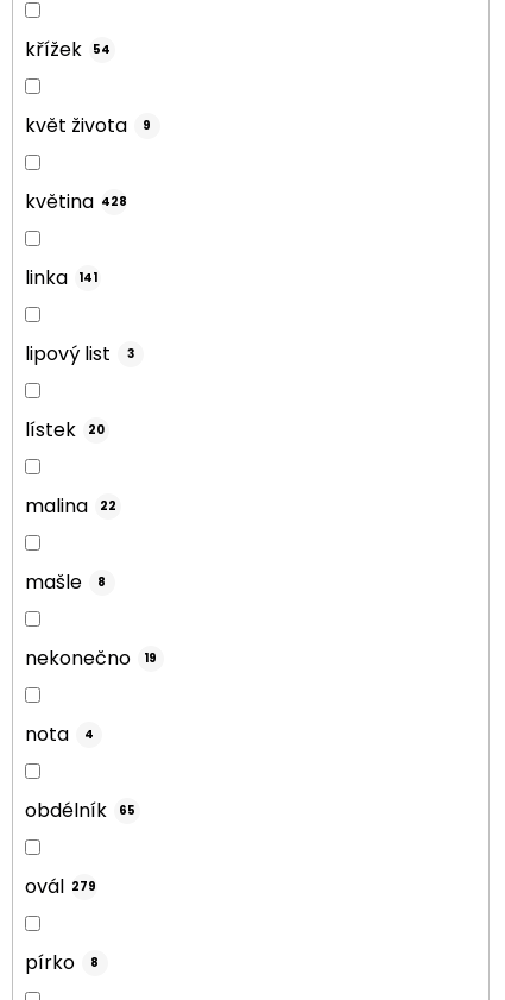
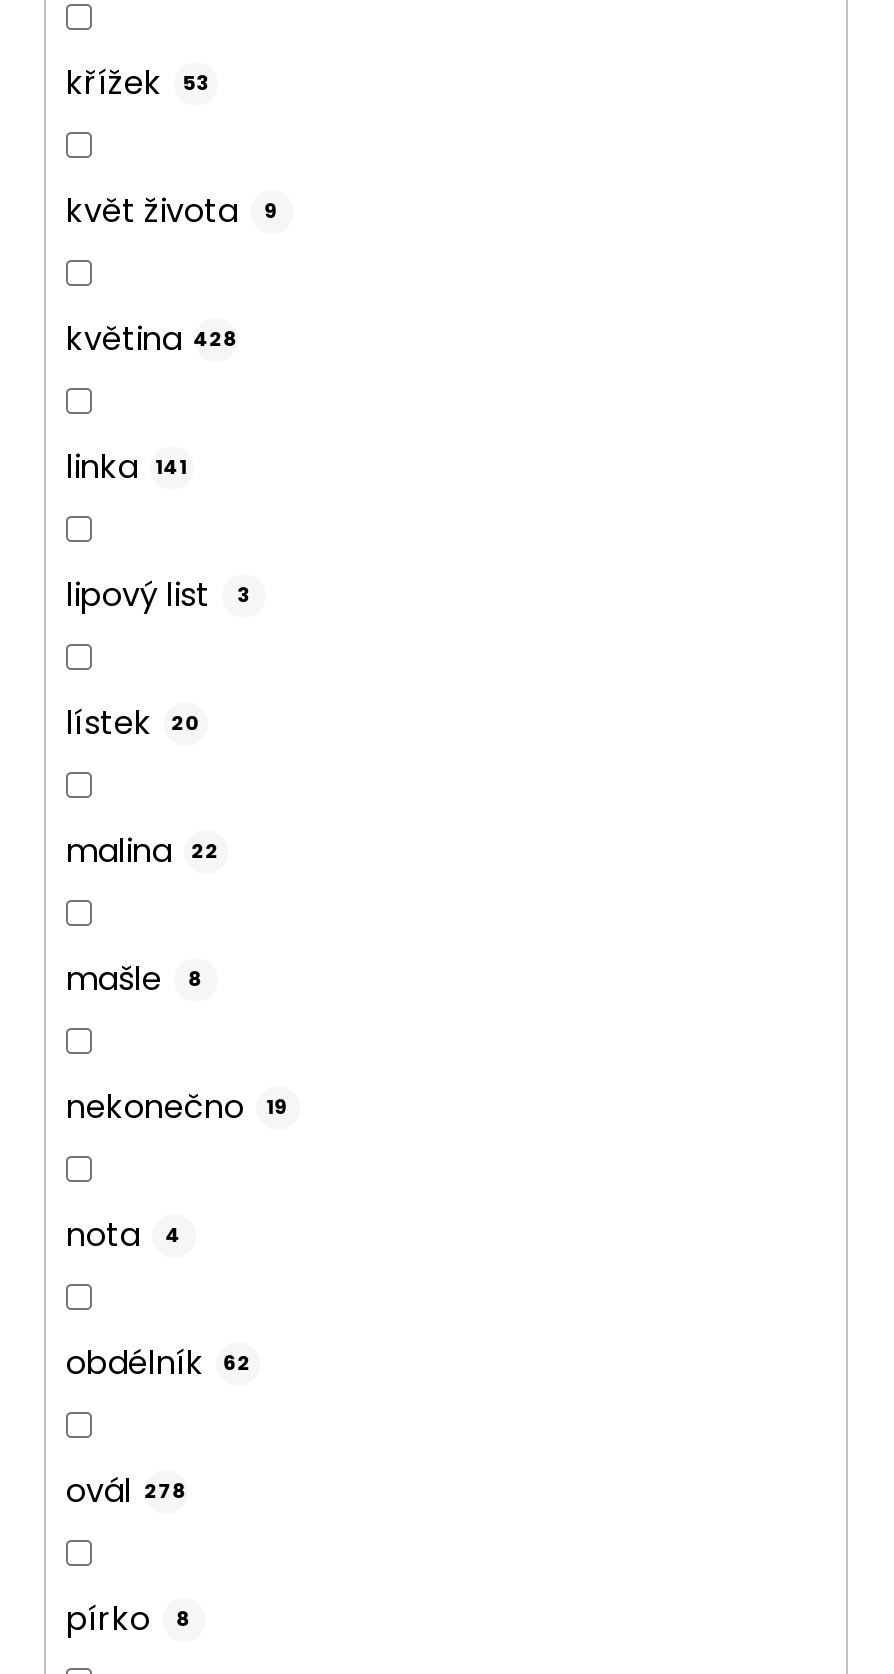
[25,36,111,63] křížek 54 -> [66,60,208,106] křížek 53
[25,797,135,824] obdélník 65 -> [66,1340,251,1386] obdélník 62
[25,873,96,900] ovál 279 -> [66,1468,186,1514] ovál 278

